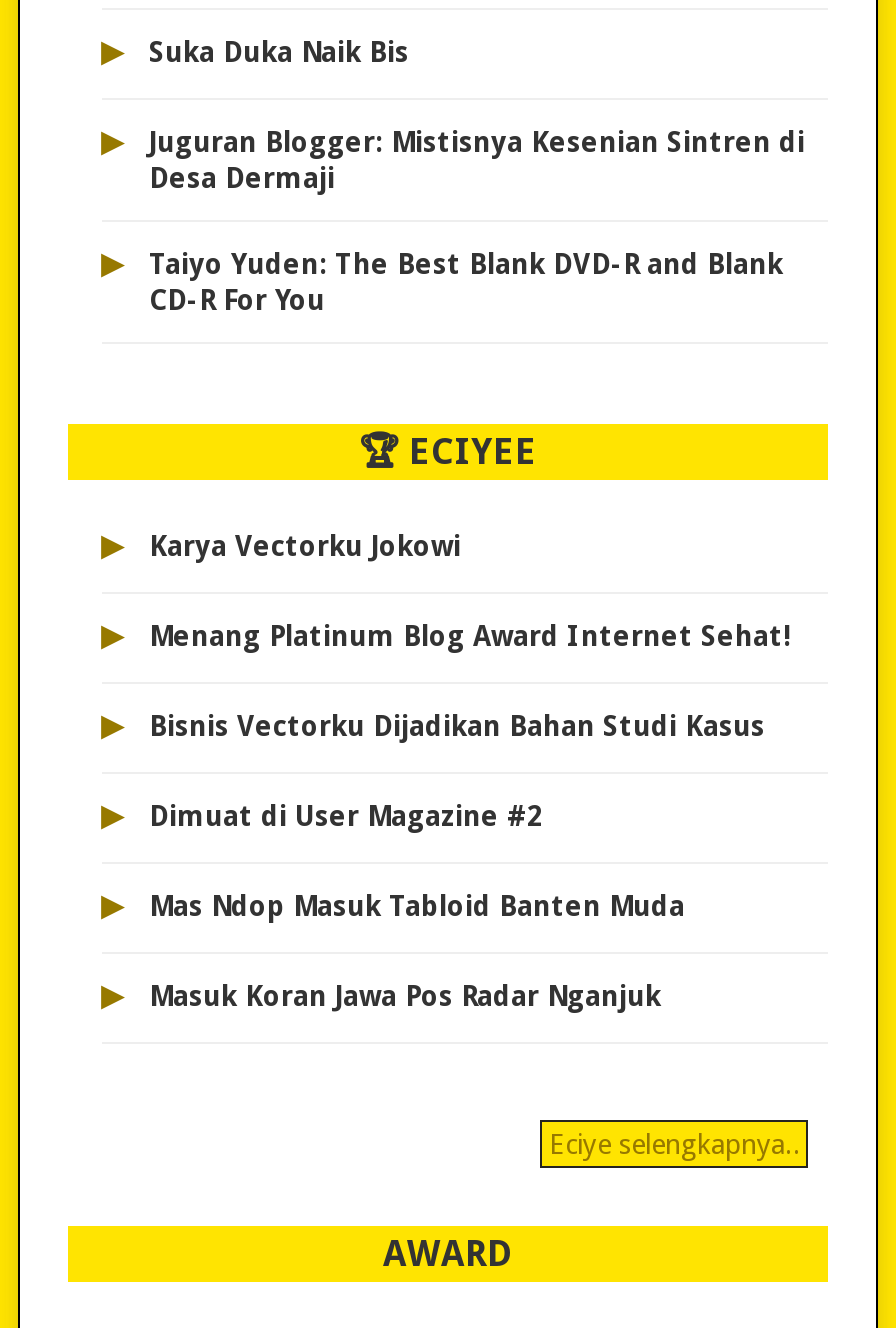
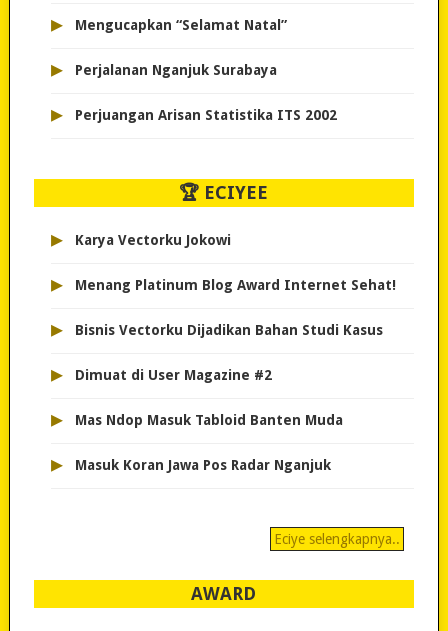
[149,36,409,68] Suka Duka Naik Bis -> [74,17,286,33] Mengucapkan “Selamat Natal”
[149,126,805,194] Juguran Blogger: Mistisnya Kesenian Sintren di | Desa Dermaji -> [74,62,276,78] Perjalanan Nganjuk Surabaya
[149,248,783,316] Taiyo Yuden: The Best Blank DVD-R and Blank | CD-R For You -> [74,107,336,123] Perjuangan Arisan Statistika ITS 2002

